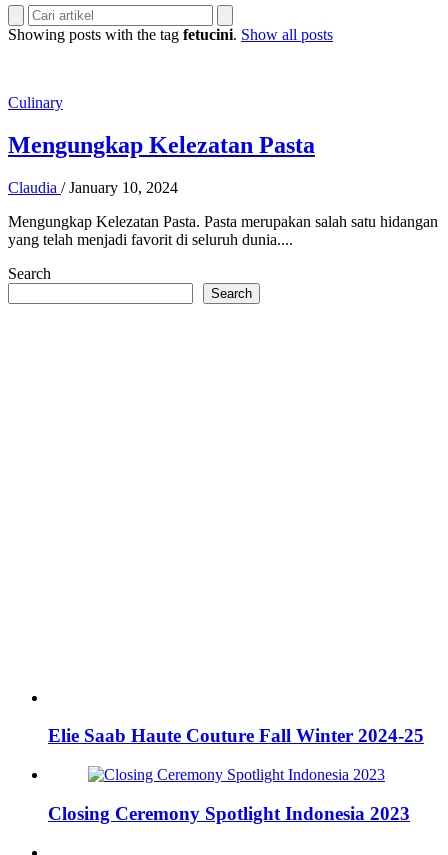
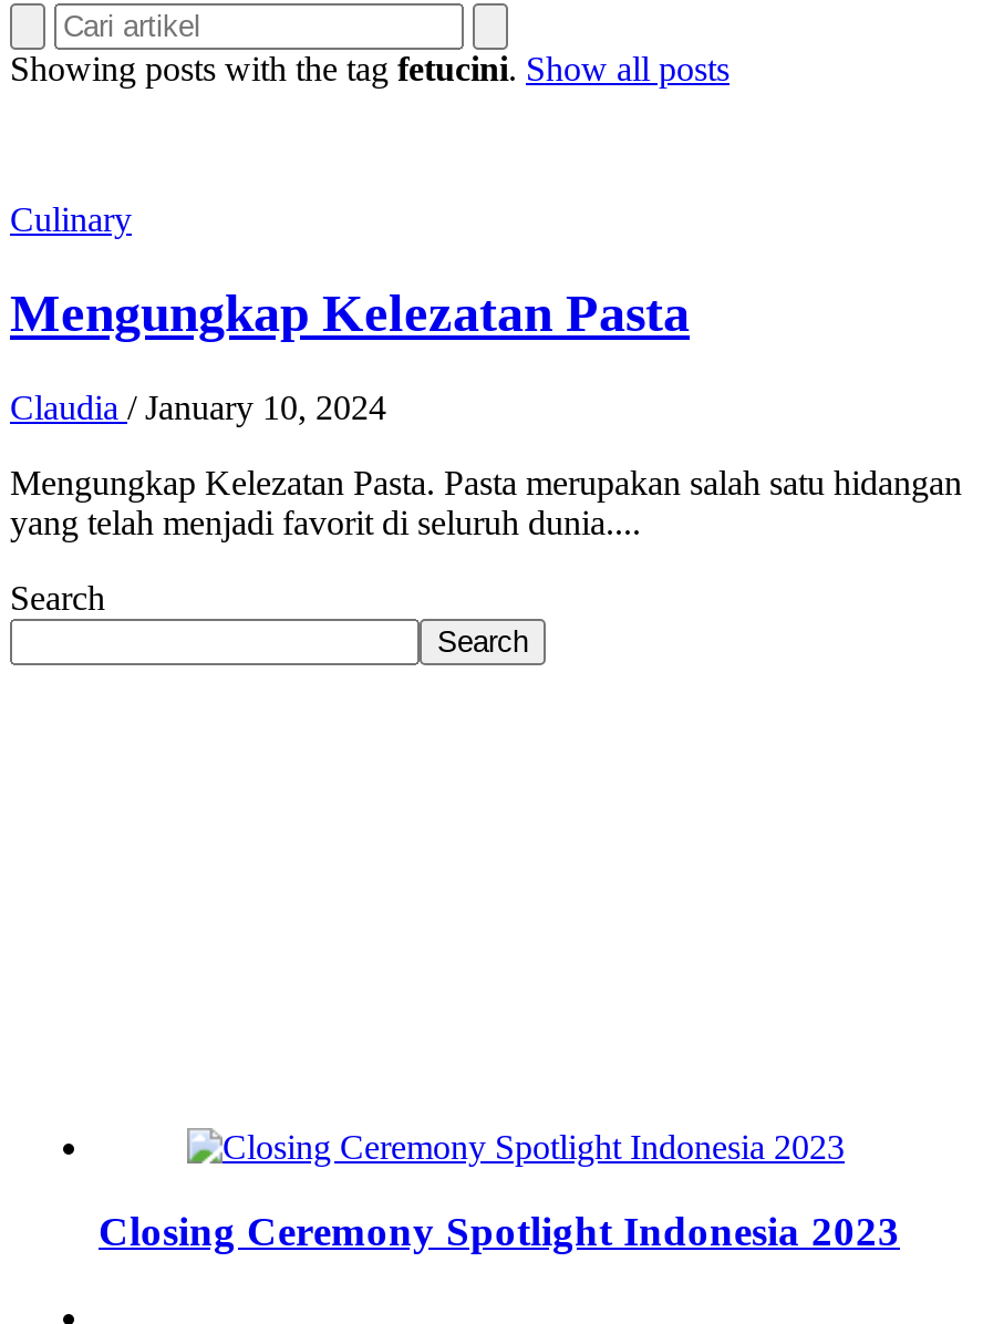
[48,725,424,746] Elie Saab Haute Couture Fall Winter 2024-25 -> none

